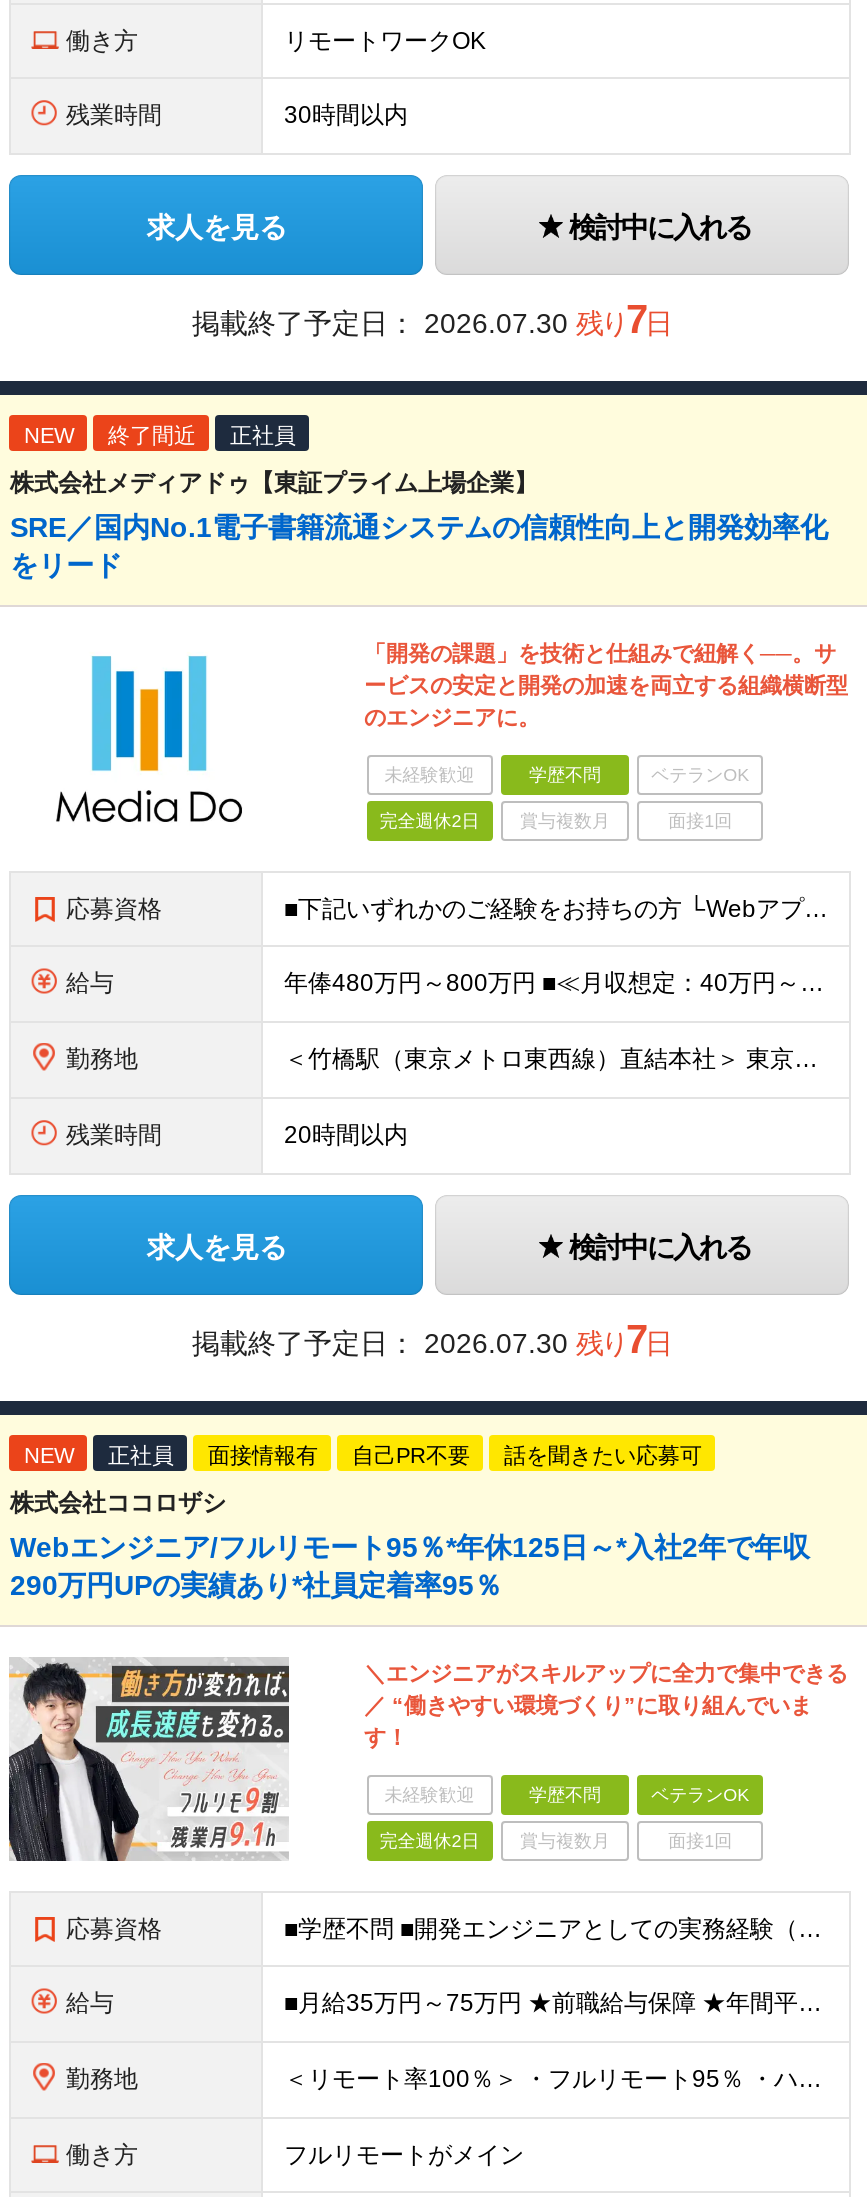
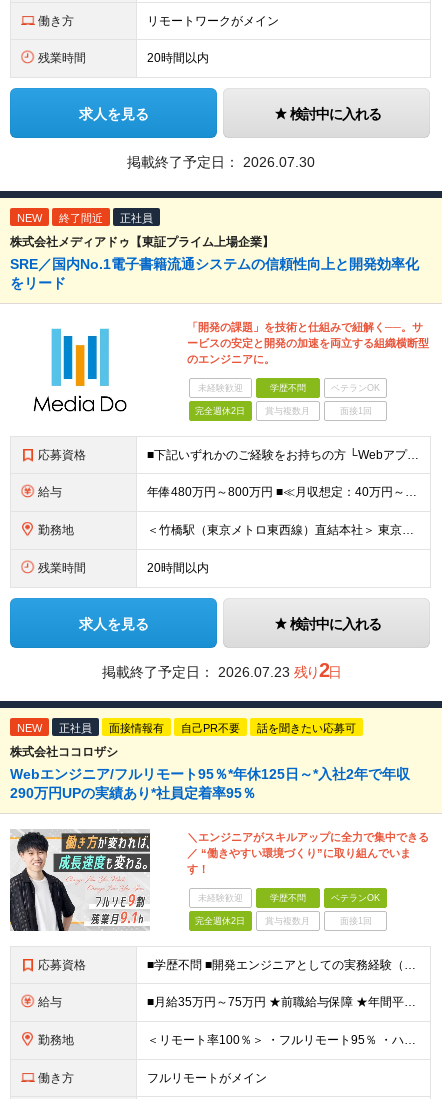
[284,27,486,55] リモートワークOK -> [147,14,279,28] リモートワークがメイン
[284,101,408,129] 30時間以内 -> [147,51,209,65] 20時間以内
[192,297,670,341] 掲載終了予定日：2026.07.30 残り7日 -> [127,154,315,170] 掲載終了予定日：2026.07.30
[192,1317,670,1361] 掲載終了予定日：2026.07.30 残り7日 -> [101,659,340,681] 掲載終了予定日：2026.07.23 残り2日

